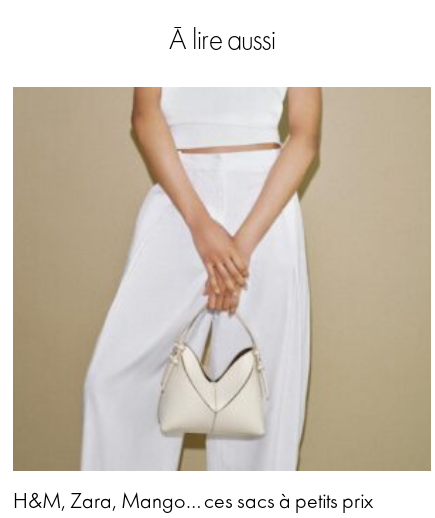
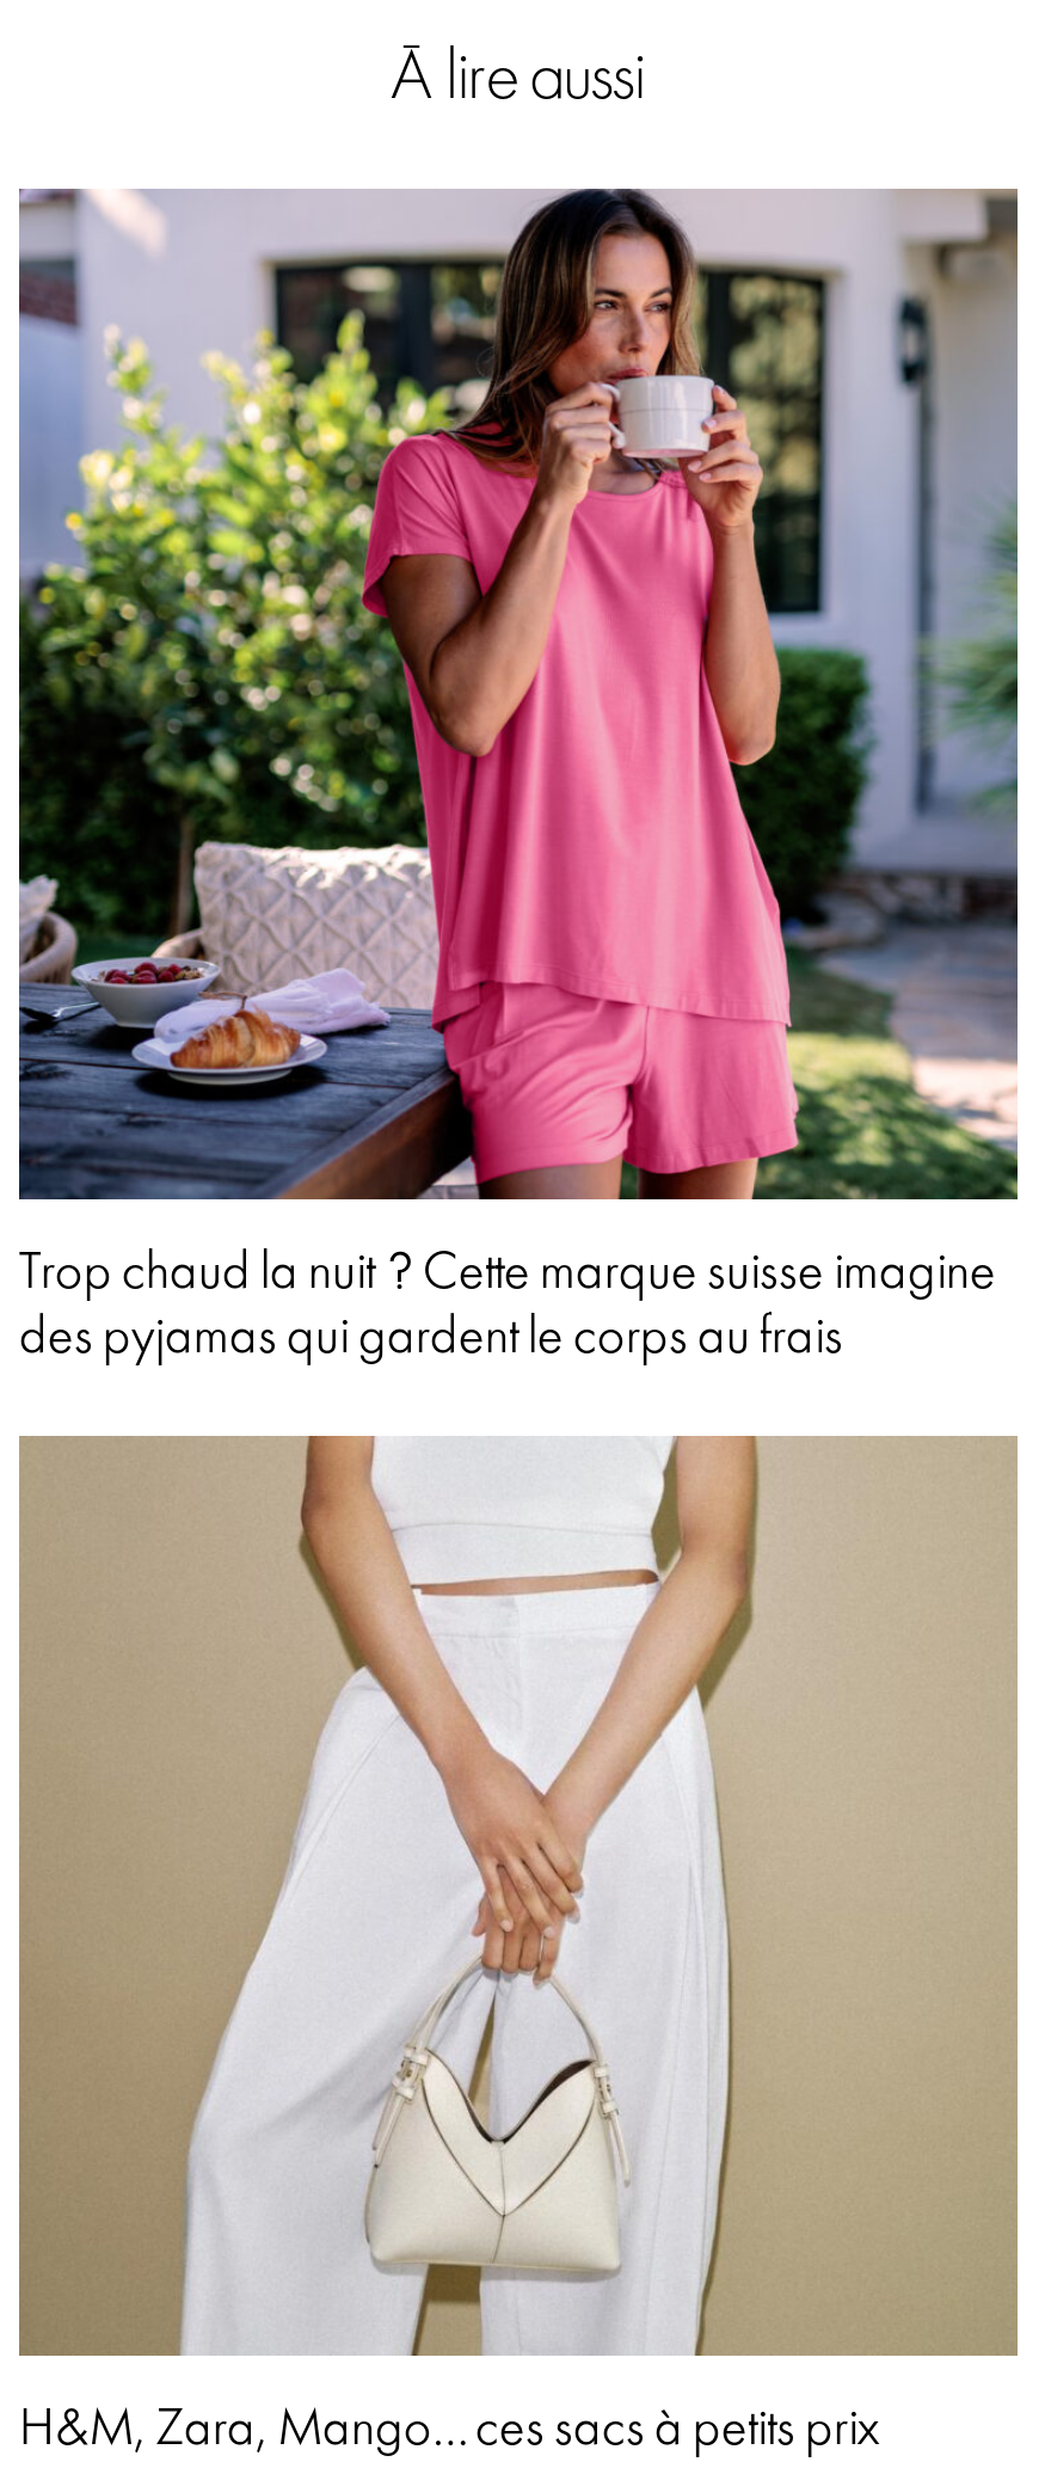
none -> [17,186,1020,1365] [image] | Trop chaud la nuit ? Cette marque suisse imagine | des pyjamas qui gardent le corps au frais

